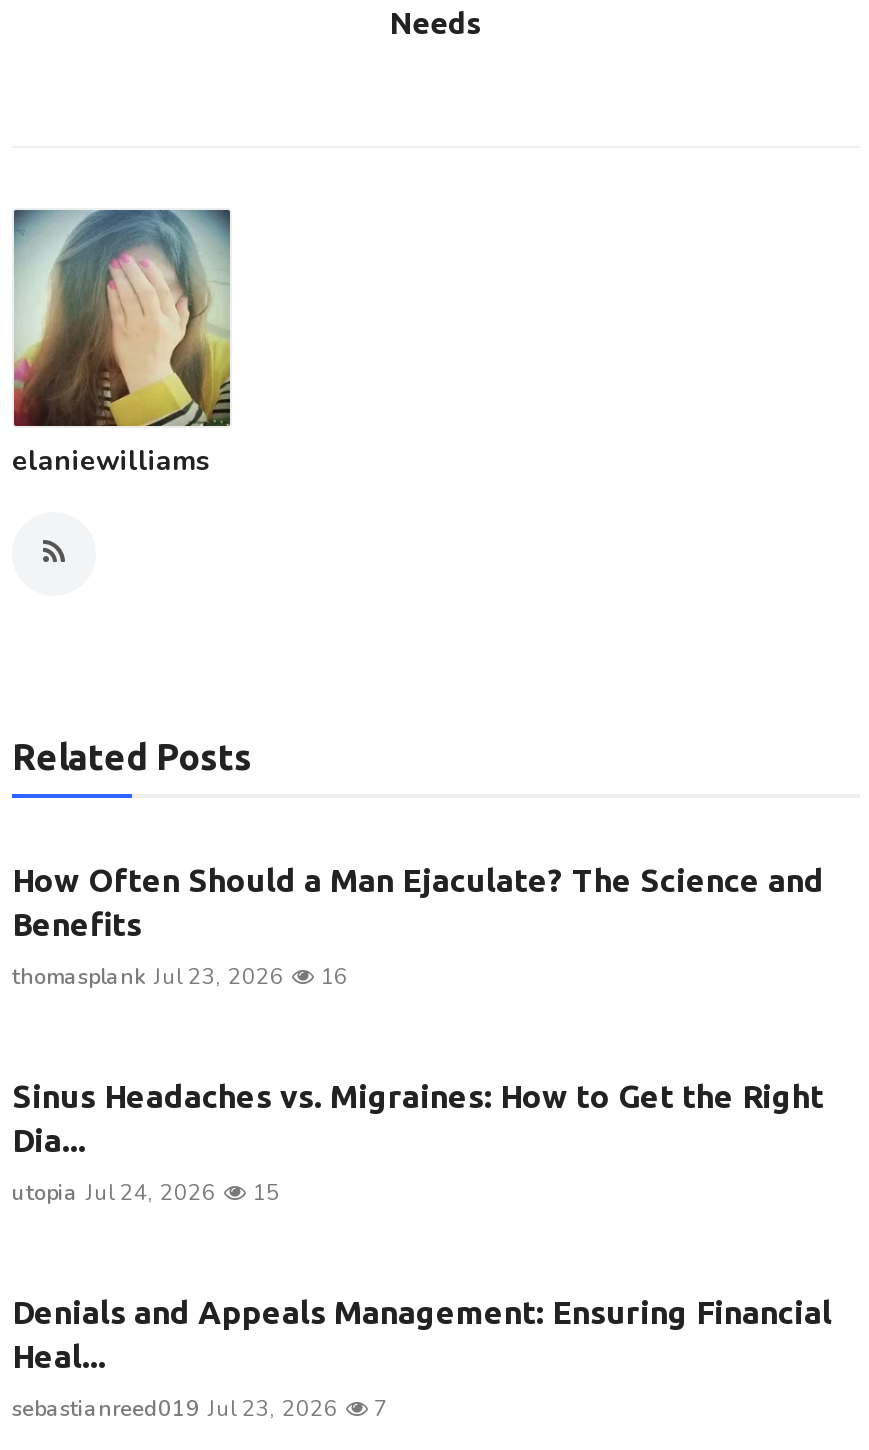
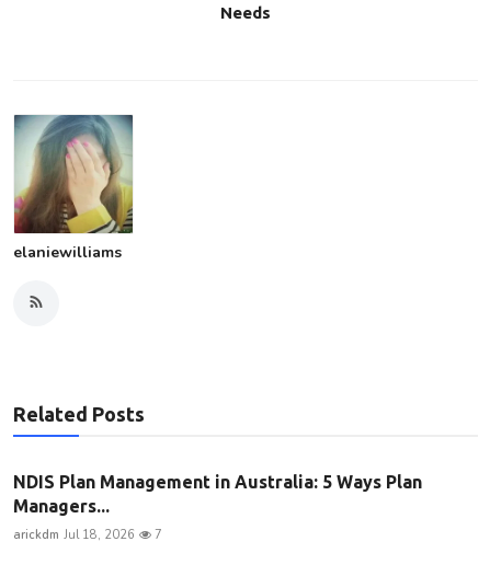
[12,862,832,1424] How Often Should a Man Ejaculate? The Science and | Benefits | thomasplank Jul 23, 2026 | 16 | Sinus Headaches vs. Migraines: How to Get the Right | Dia... | utopia Jul 24, 2026 | 15 | Denials and Appeals Management: Ensuring Financial | Heal... | sebastianreed019 Jul 23, 2026 -> [13,472,422,543] NDIS Plan Management in Australia: 5 Ways Plan | Managers... | arickdm Jul 18, 2026

